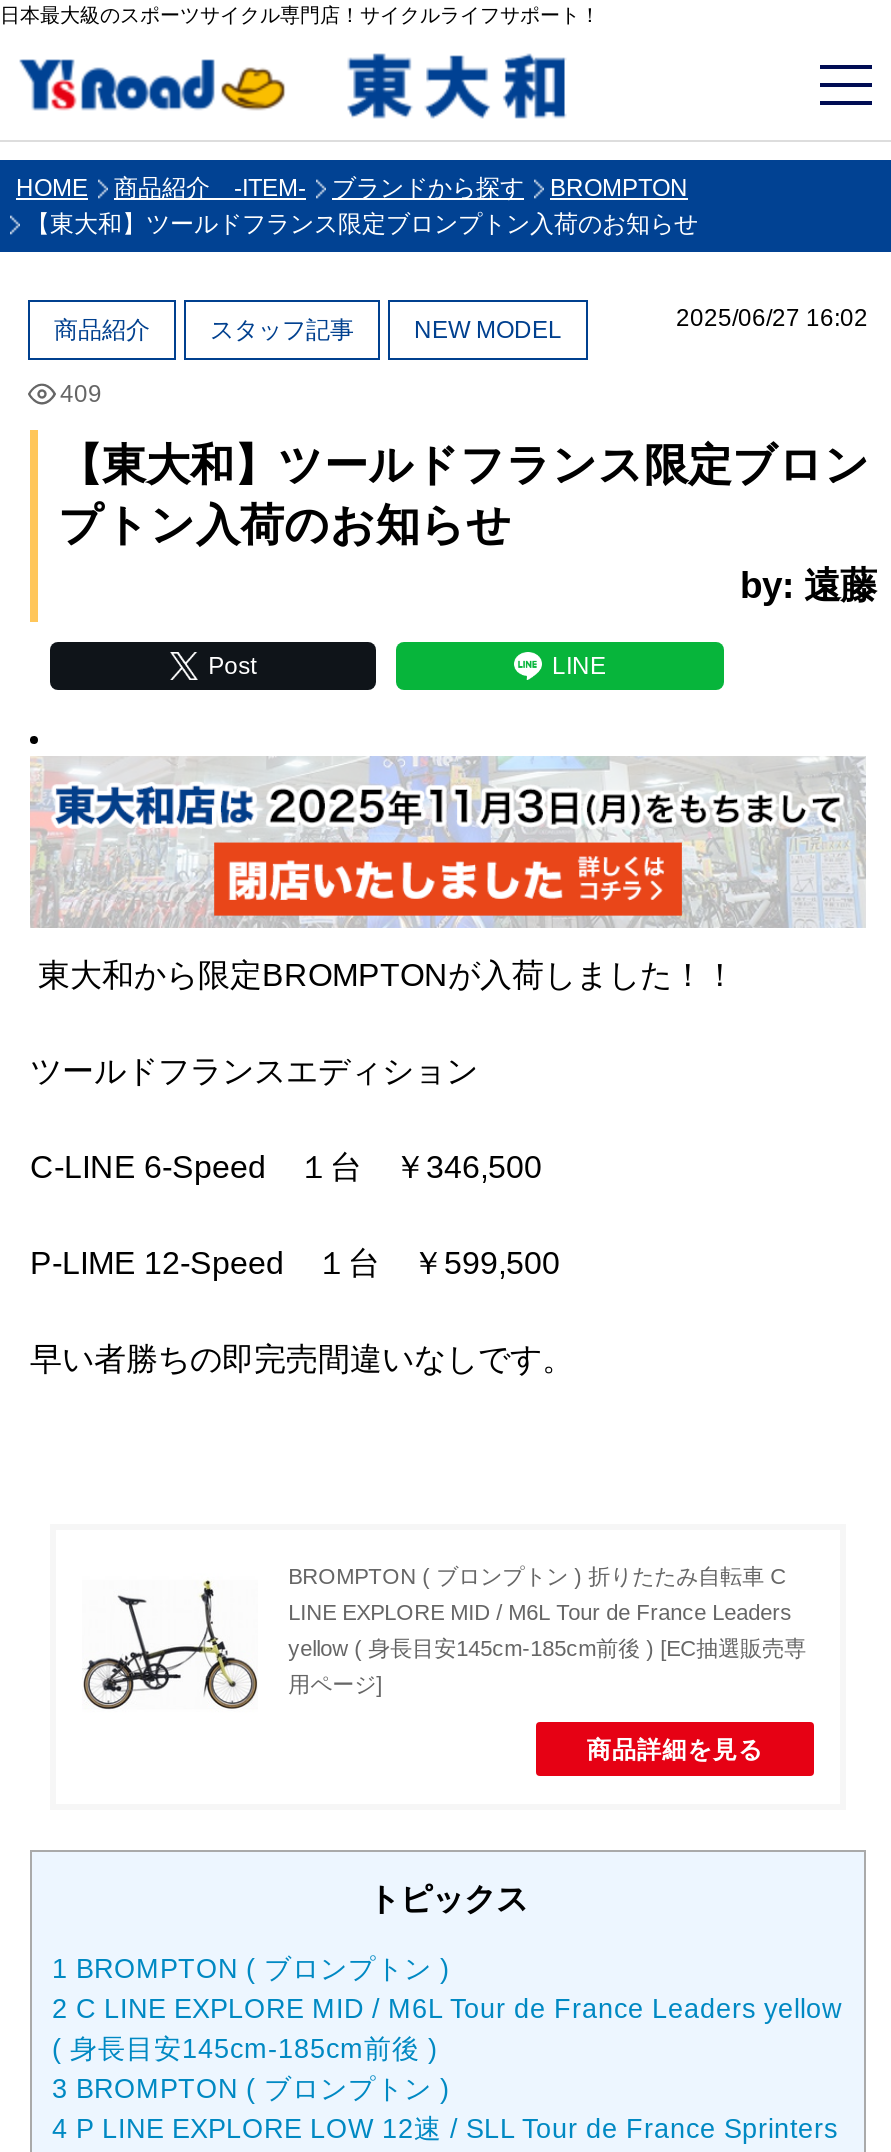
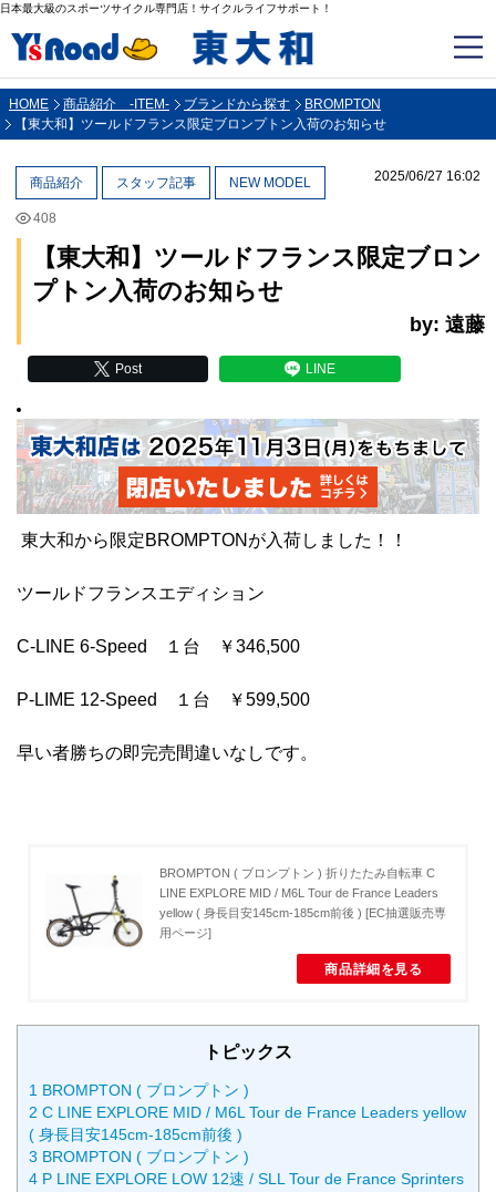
[60,380,102,408] 409 -> [33,210,56,226] 408

